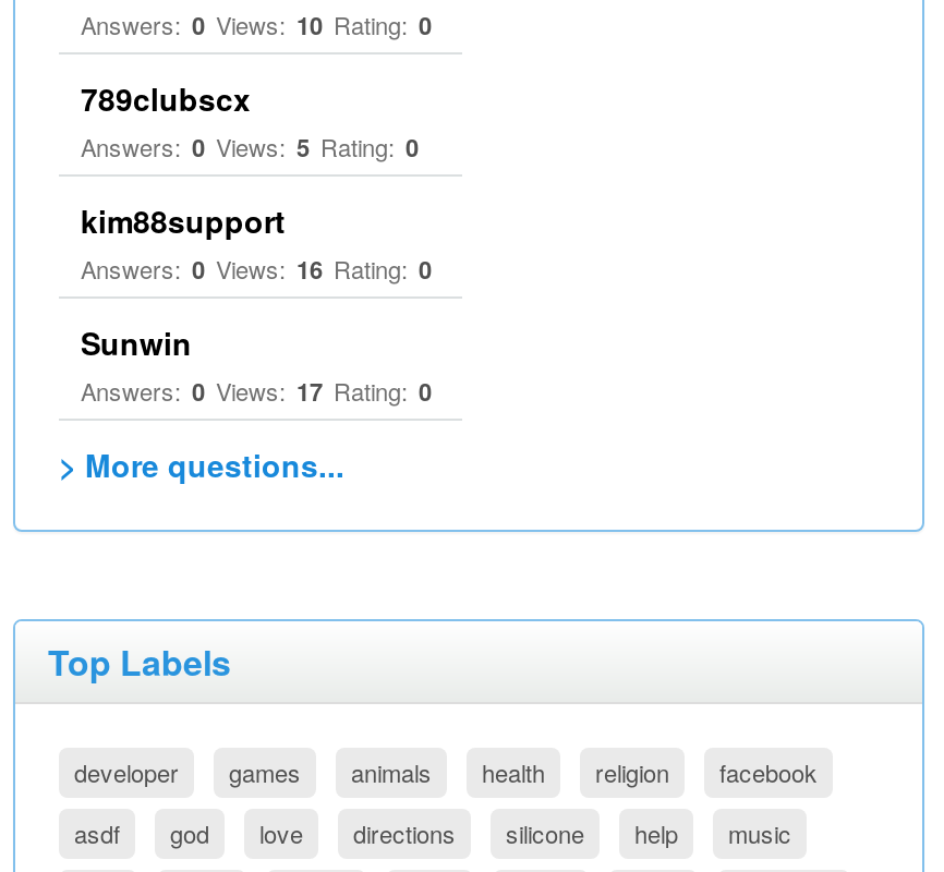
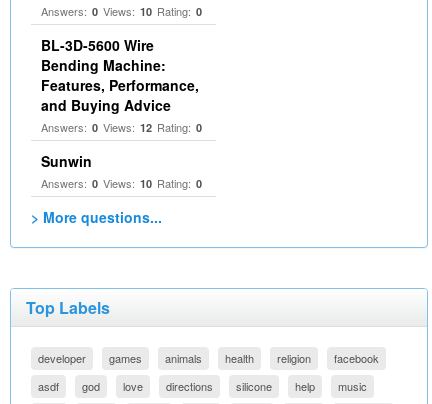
[81,76,432,286] 789clubscx | Answers: 0 Views: 5 Rating: 0 | kim88support | Answers: 0 Views: 16 Rating: 0 -> [41,35,202,135] BL-3D-5600 Wire | Bending Machine: | Features, Performance, | and Buying Advice | Answers: 0 Views: 12 Rating: 0
[81,373,432,408] Answers: 0 Views: 17 Rating: 0 -> [41,175,202,191] Answers: 0 Views: 10 Rating: 0

